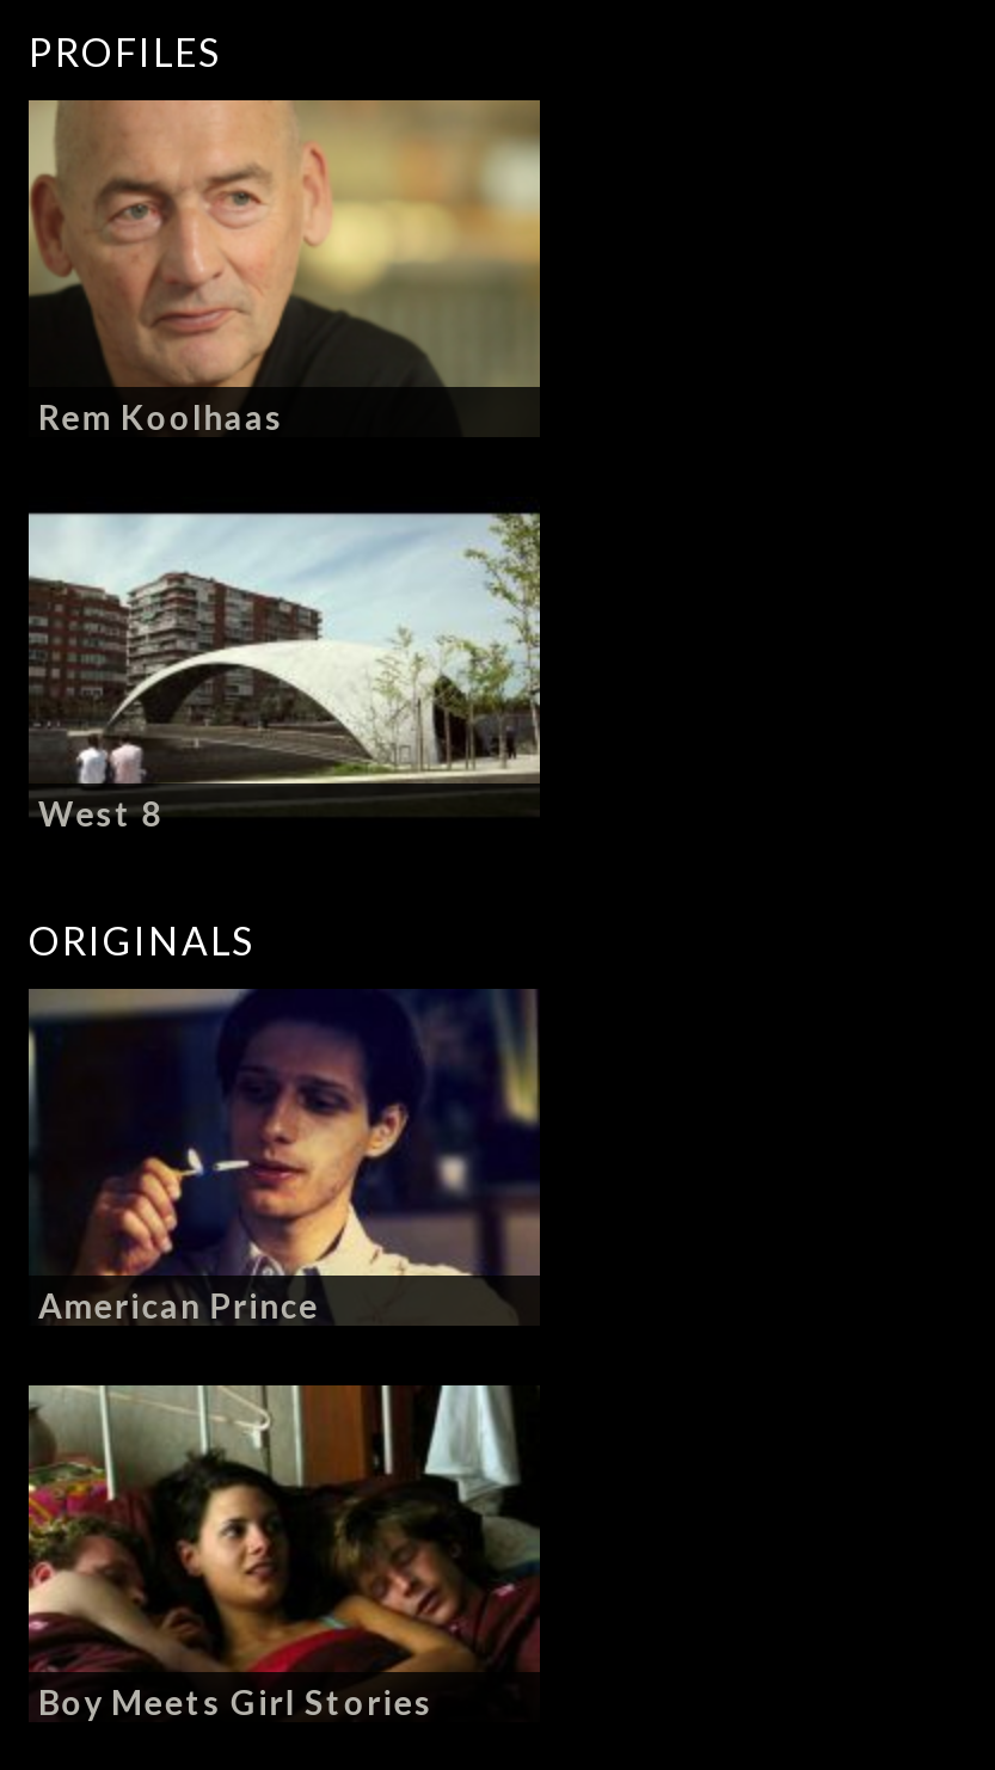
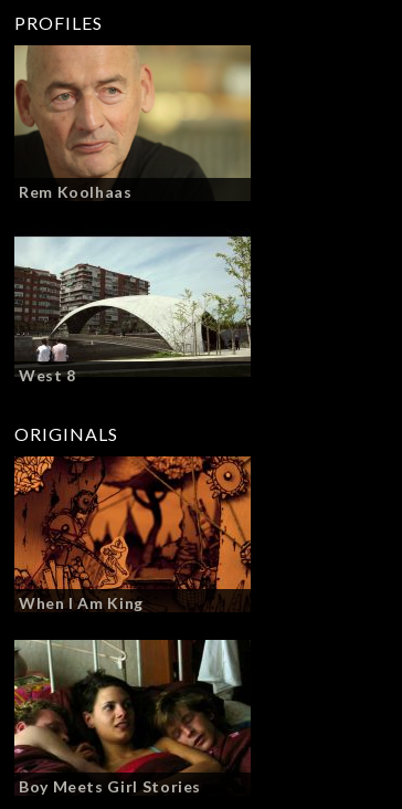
[26,987,540,1325] [image] | American Prince -> [13,455,252,612] [image] | When I Am King

